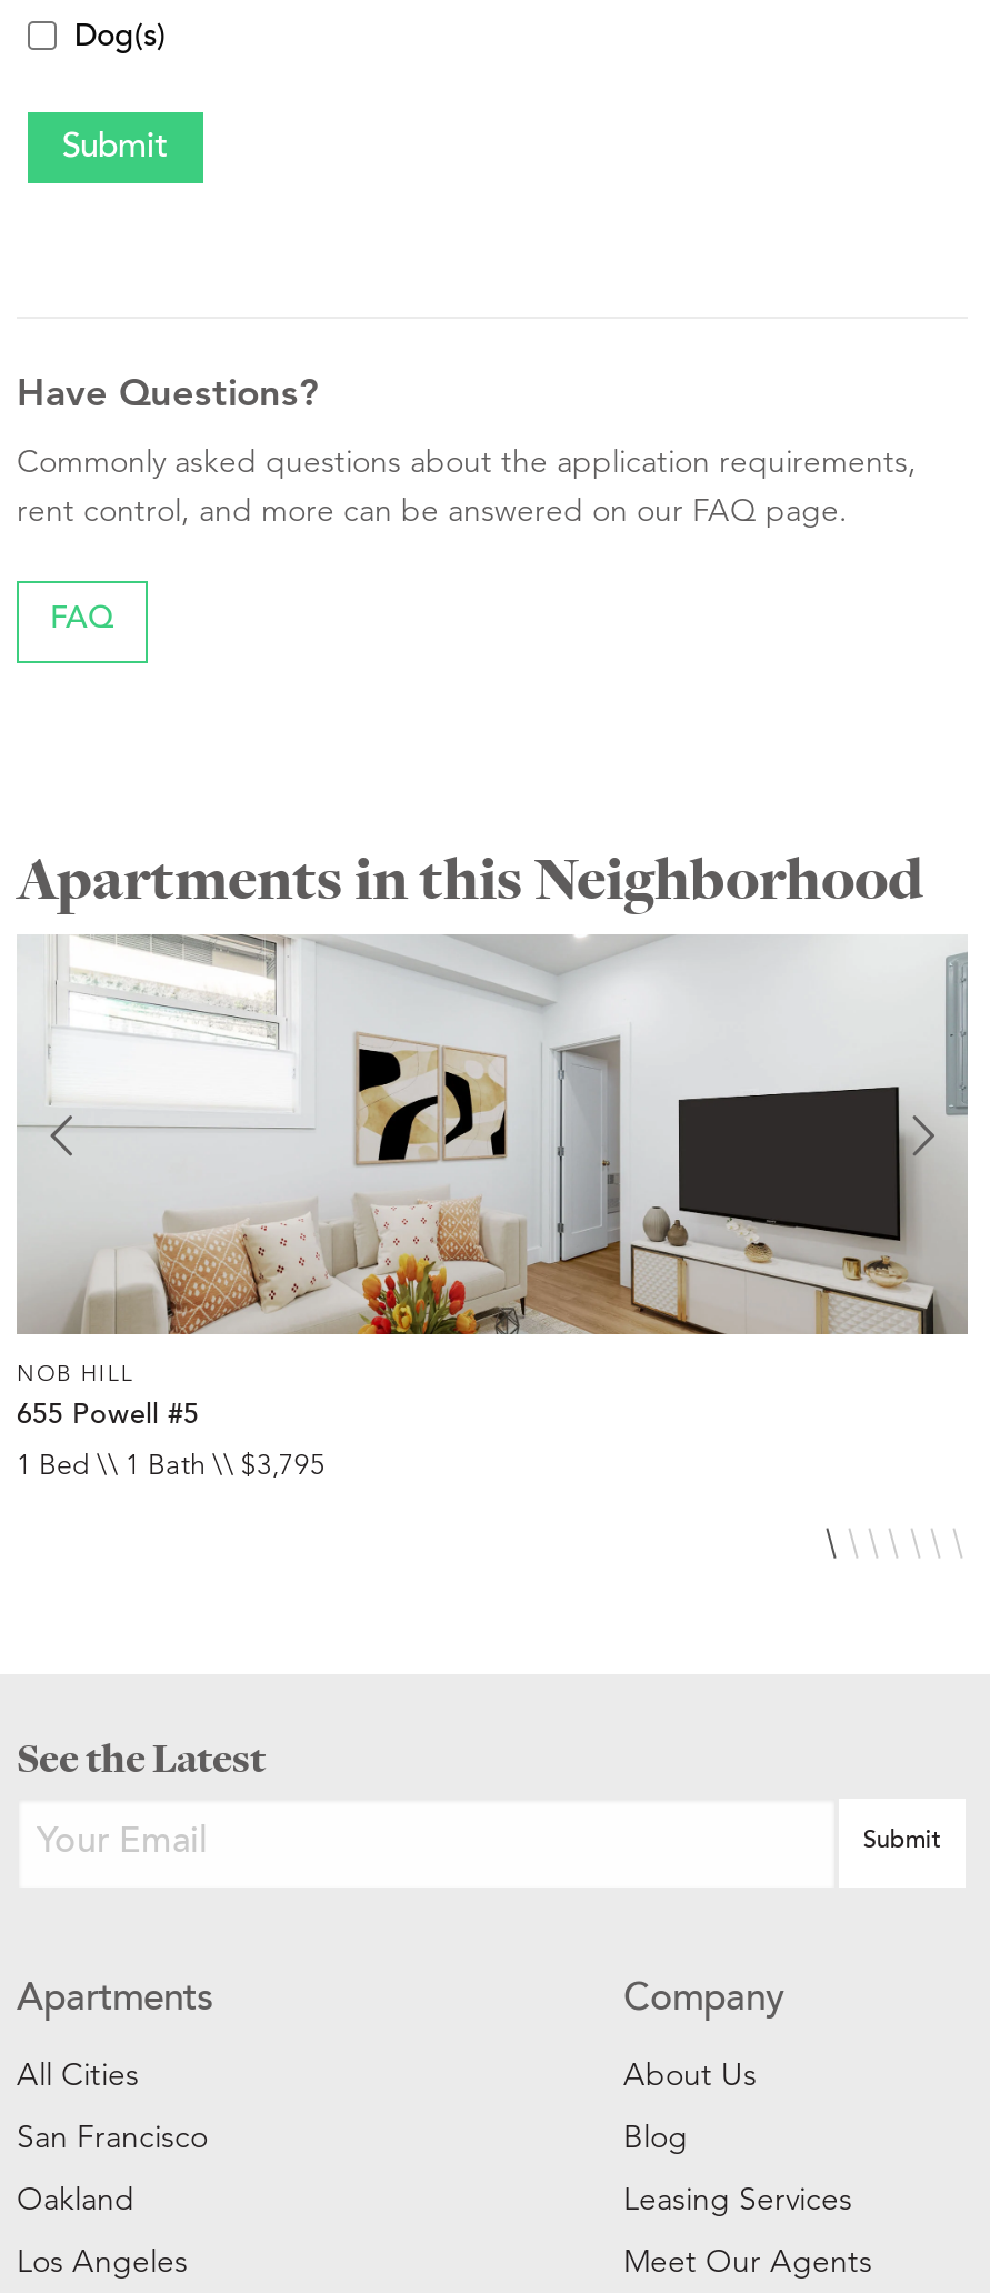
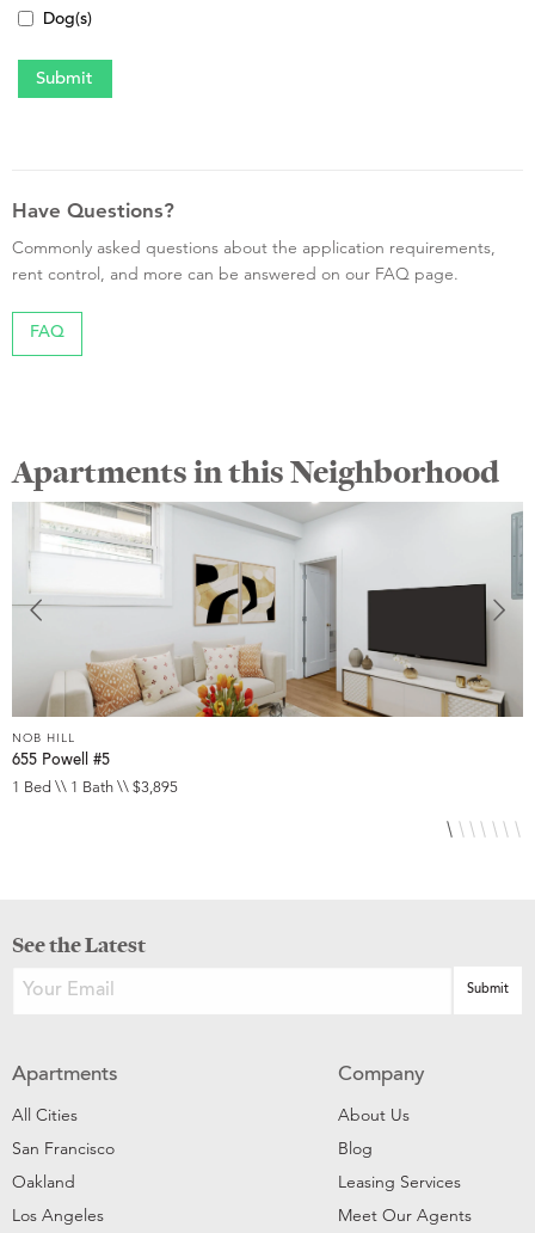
[17,1445,326,1481] 1 Bed \\ 1 Bath \\ $3,795 -> [12,776,178,796] 1 Bed \\ 1 Bath \\ $3,895

